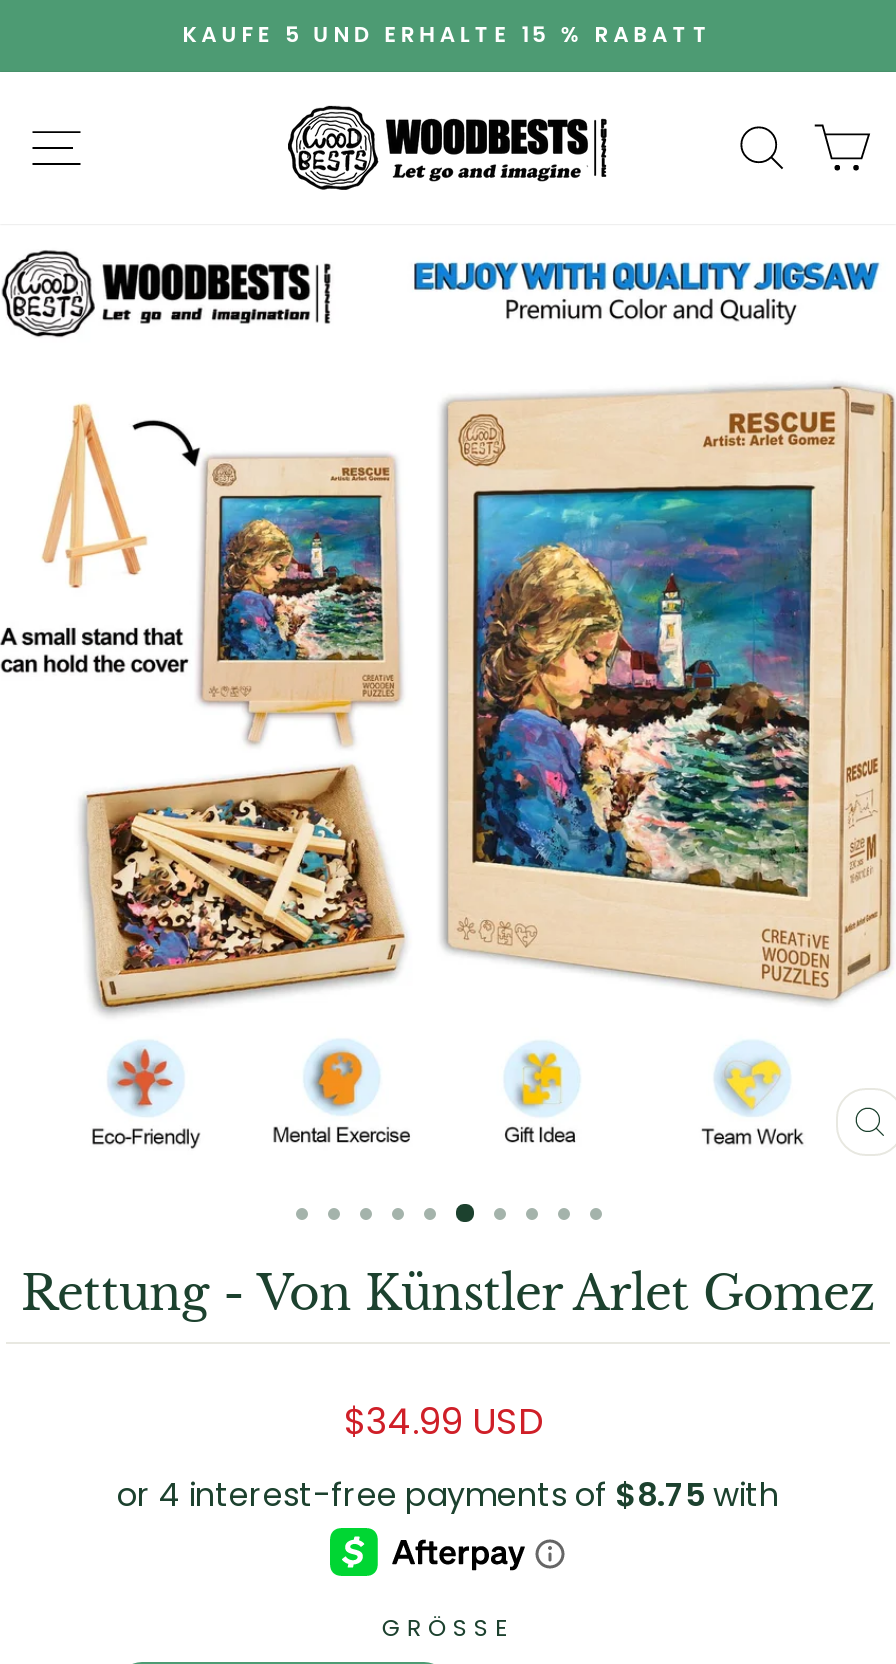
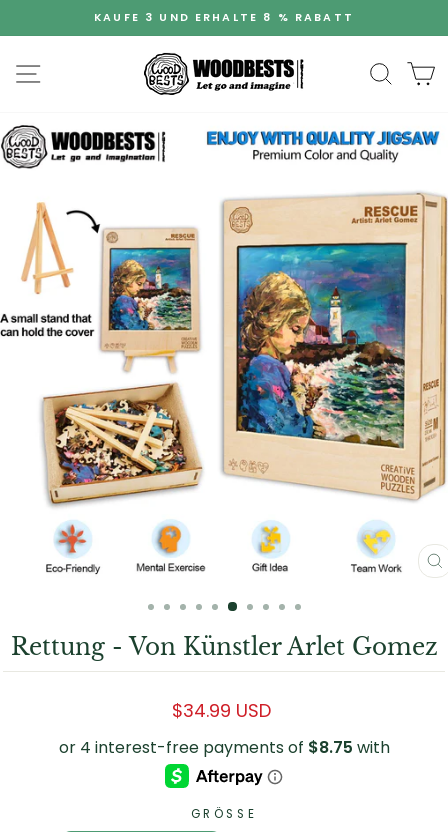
[183,20,713,50] KAUFE 5 UND ERHALTE 15 % RABATT -> [94,10,354,25] KAUFE 3 UND ERHALTE 8 % RABATT

